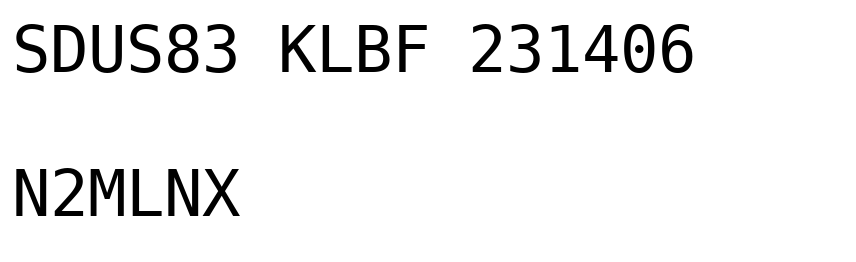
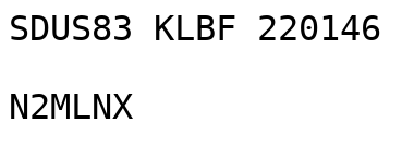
[12,14,696,86] SDUS83 KLBF 231406 -> [9,9,381,48] SDUS83 KLBF 220146

